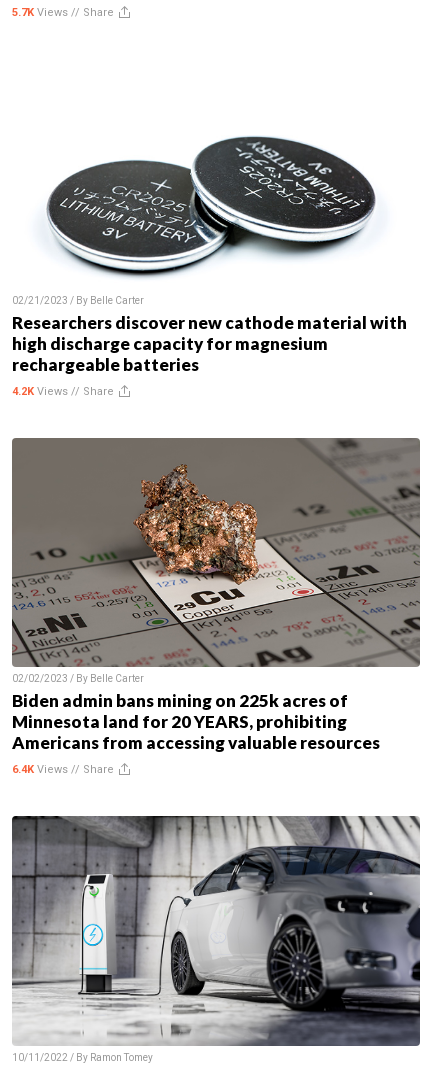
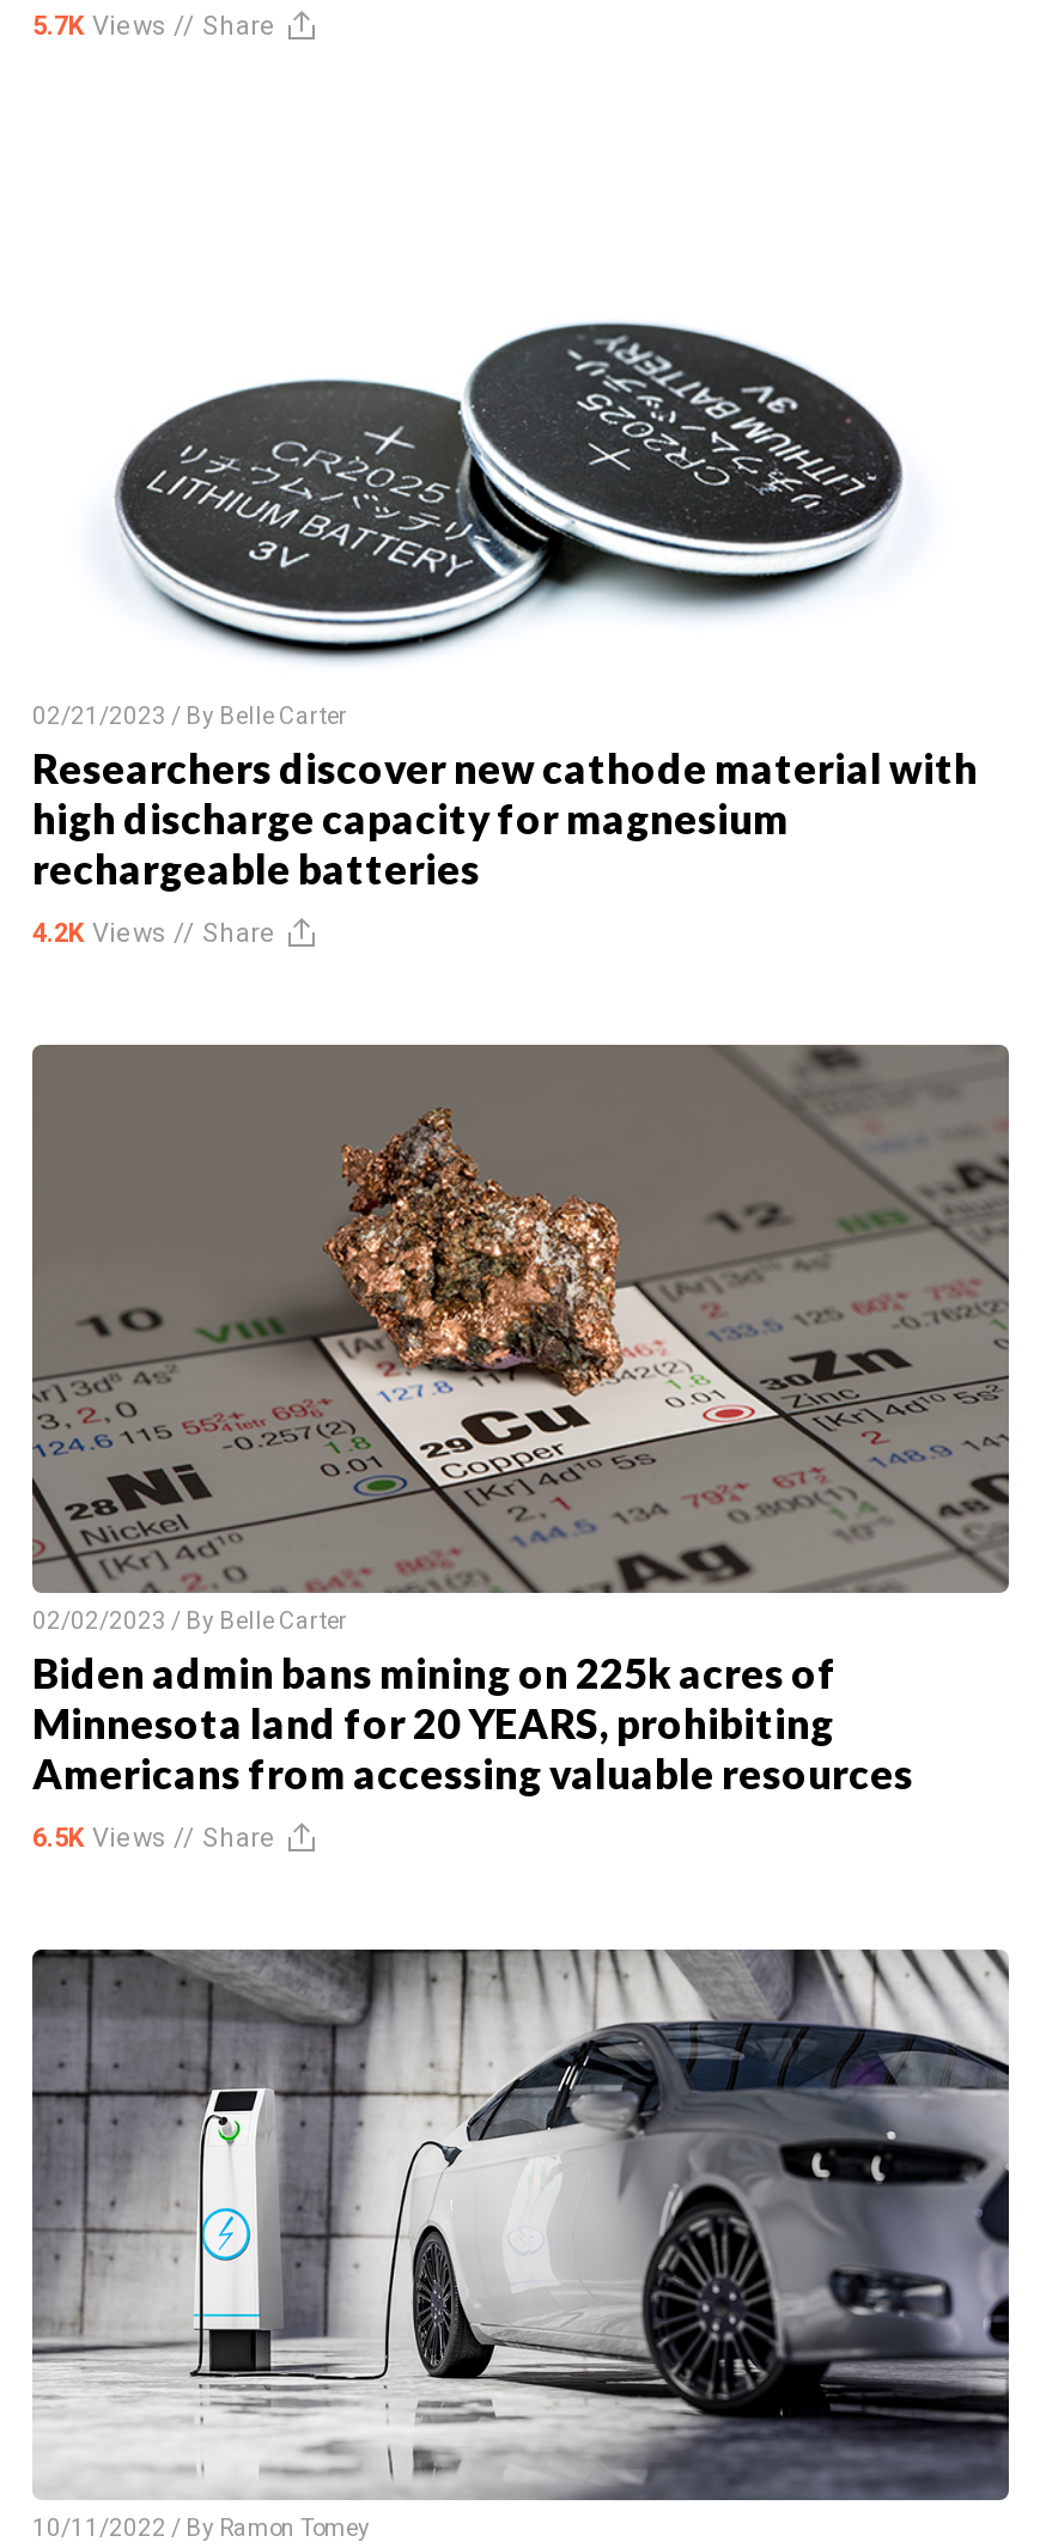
[12,763,114,776] 6.4K Views // Share -> [32,1823,276,1854] 6.5K Views // Share

